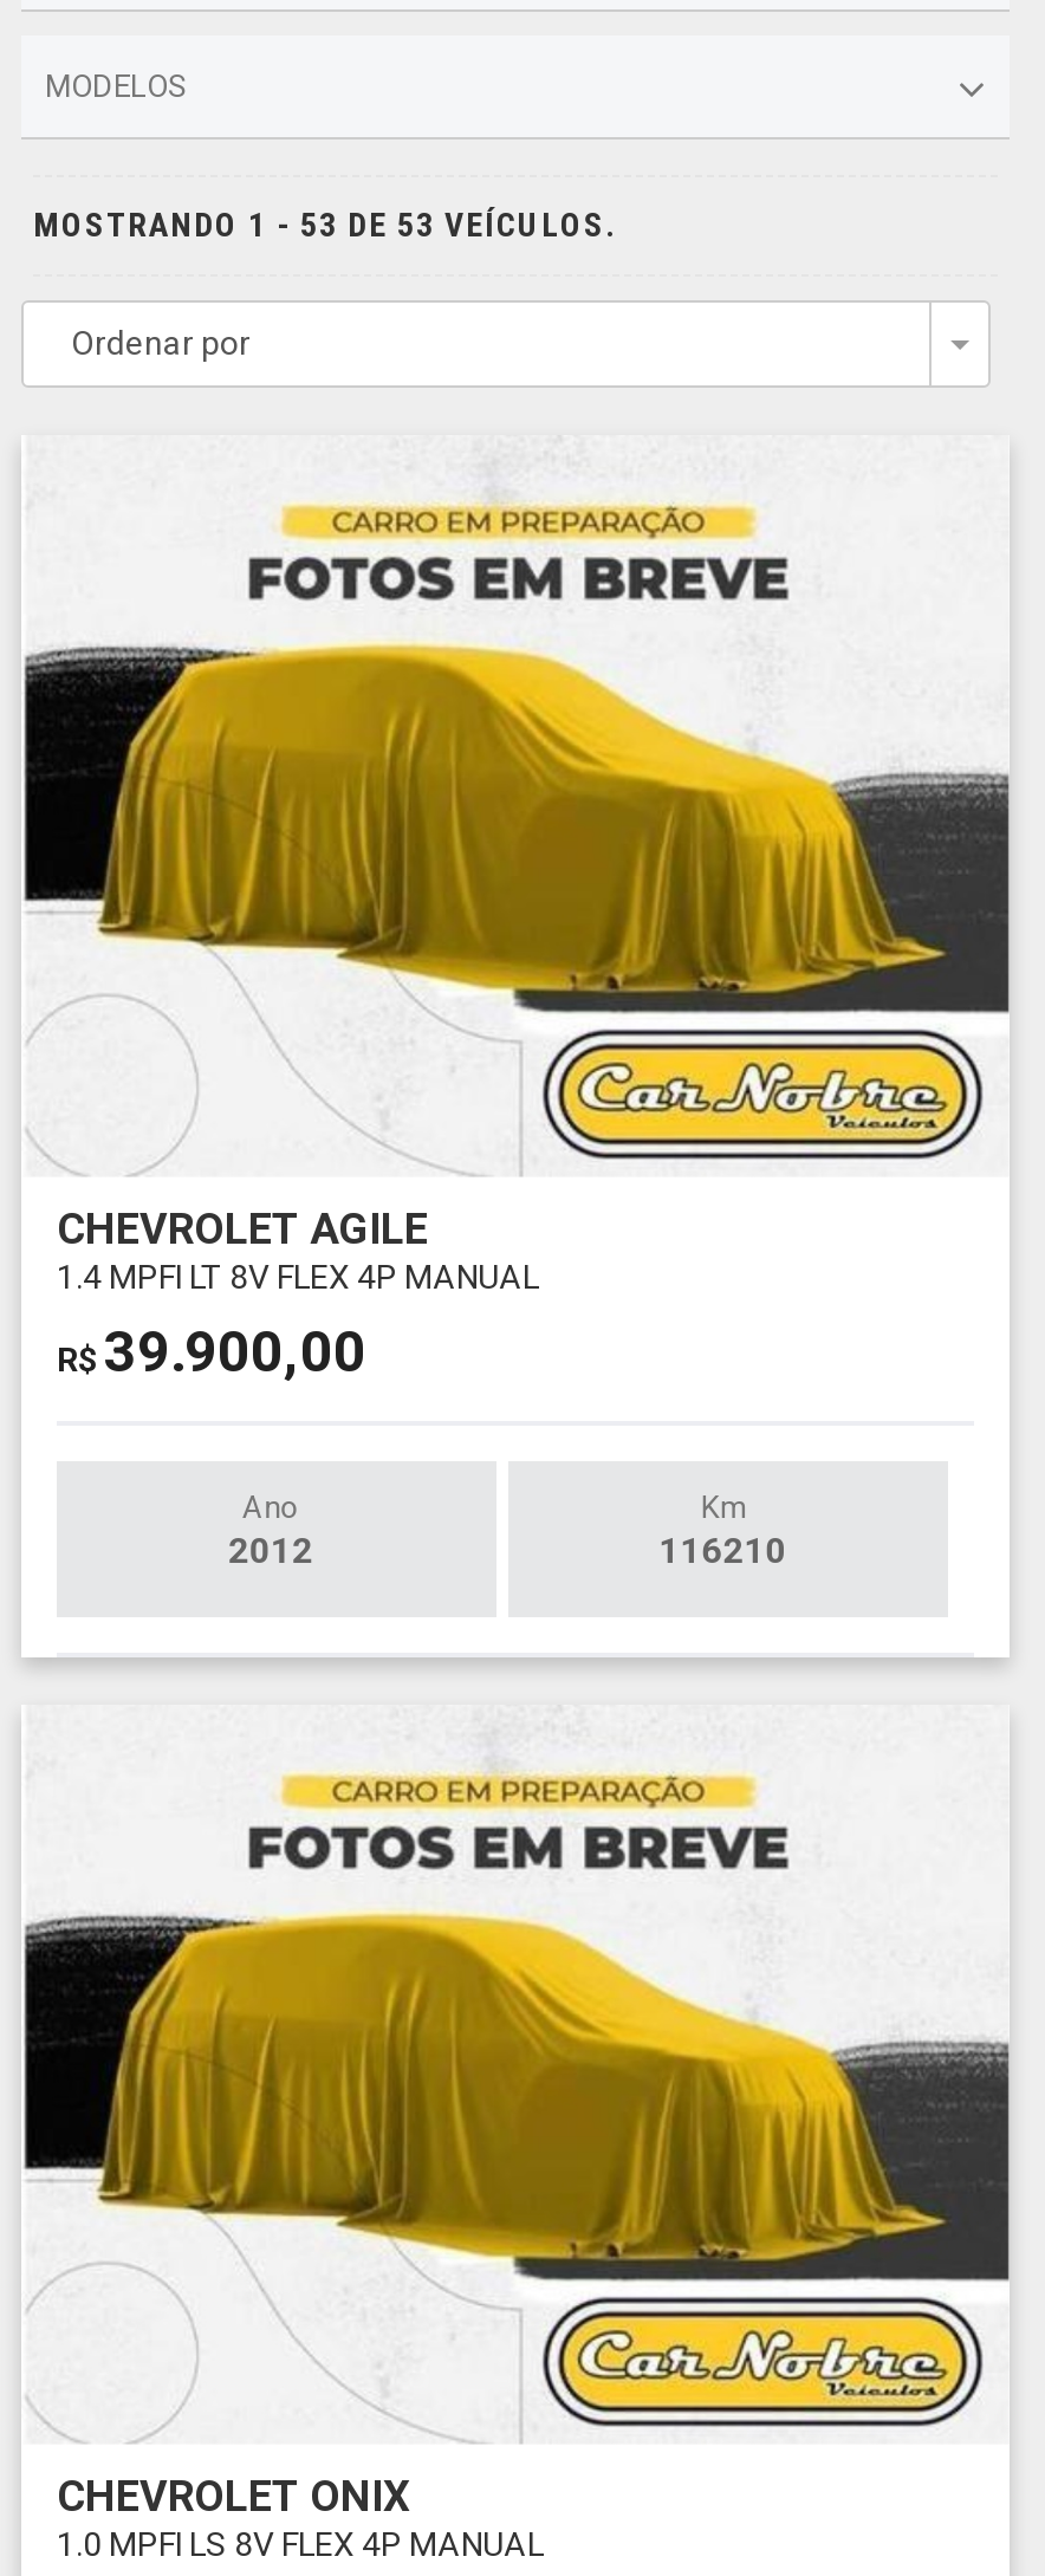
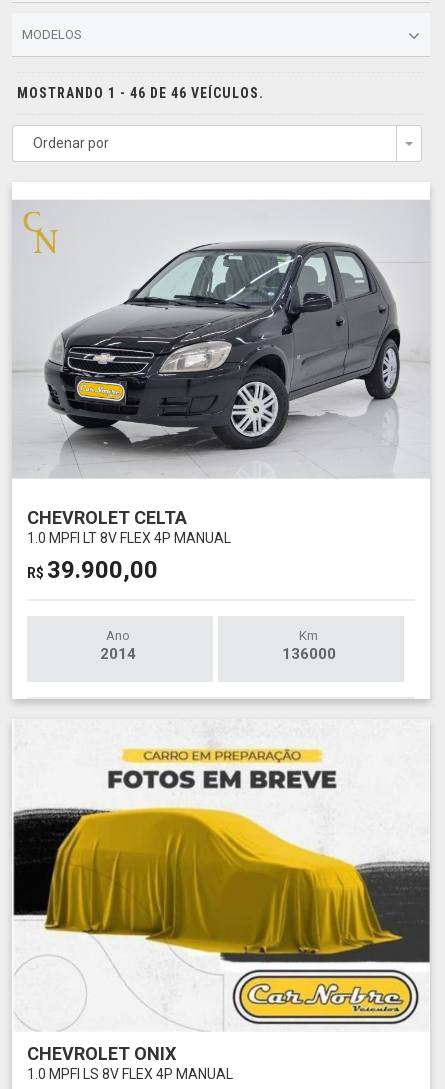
[33,206,617,244] MOSTRANDO 1 - 53 DE 53 VEÍCULOS. -> [17,85,264,101] MOSTRANDO 1 - 46 DE 46 VEÍCULOS.
[24,482,1012,1252] [image] | CHEVROLET AGILE -> [13,201,430,527] [image] | CHEVROLET CELTA
[57,1257,539,1295] 1.4 MPFI LT 8V FLEX 4P MANUAL -> [27,529,231,545] 1.0 MPFI LT 8V FLEX 4P MANUAL
[228,1529,313,1571] 2012 -> [100,644,136,662] 2014
[659,1529,787,1571] 116210 -> [282,644,336,662] 136000

